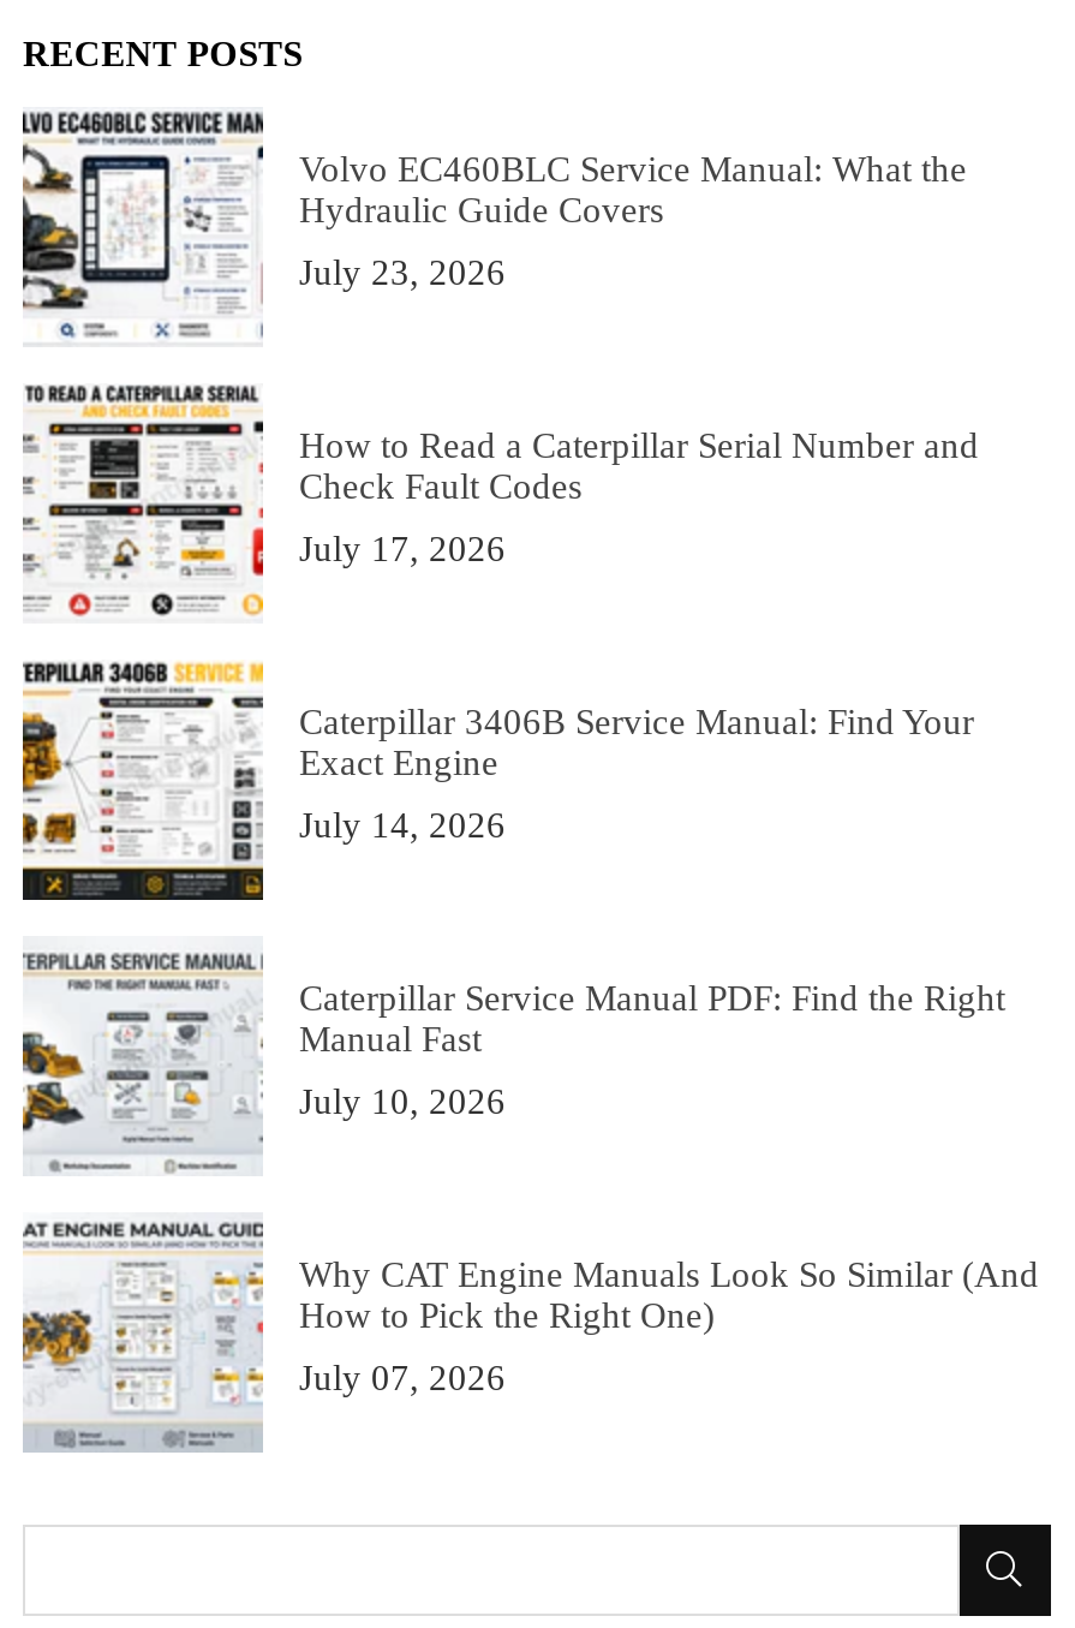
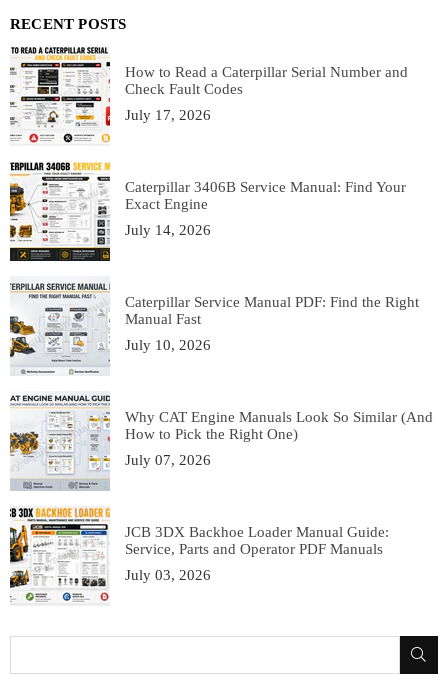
[20,112,967,338] [image] | Volvo EC460BLC Service Manual: What the | Hydraulic Guide Covers | July 23, 2026 -> none
moved [20,381,1039,1398] -> [9,45,433,468]: [image] | How to Read a Caterpillar Serial Number and | Check Fault Codes | ... | How to Pick the Right One) | July 07, 2026
none -> [9,507,389,603] [image] | JCB 3DX Backhoe Loader Manual Guide: | Service, Parts and Operator PDF Manuals | July 03, 2026

